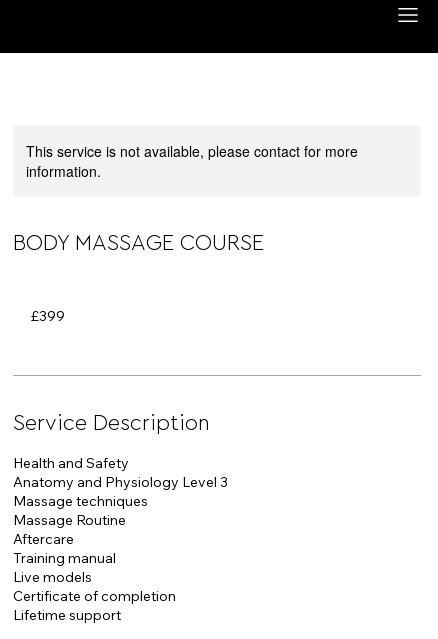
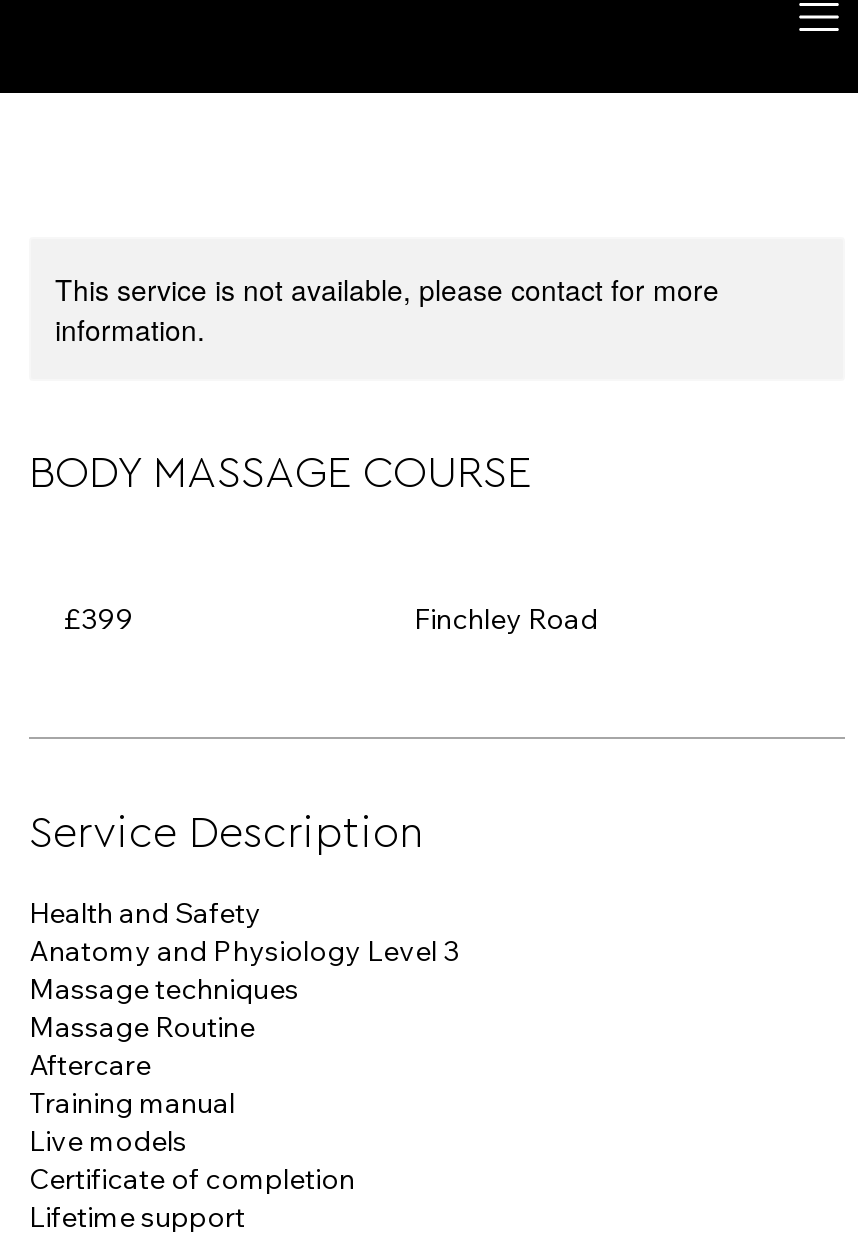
none -> [414,600,598,636] Finchley Road

